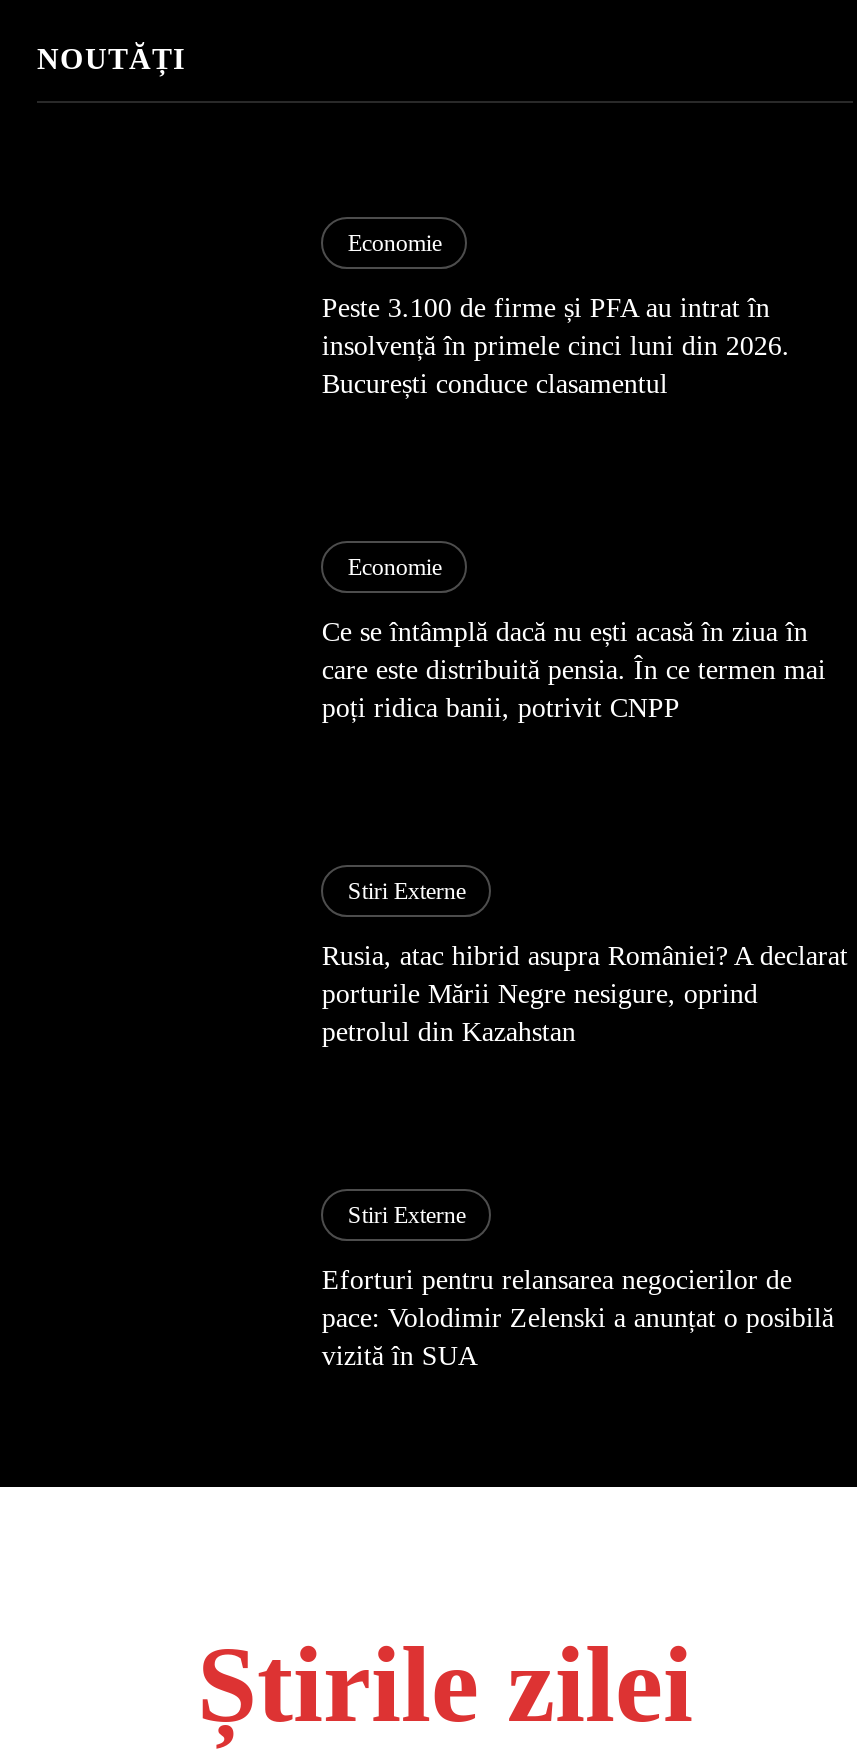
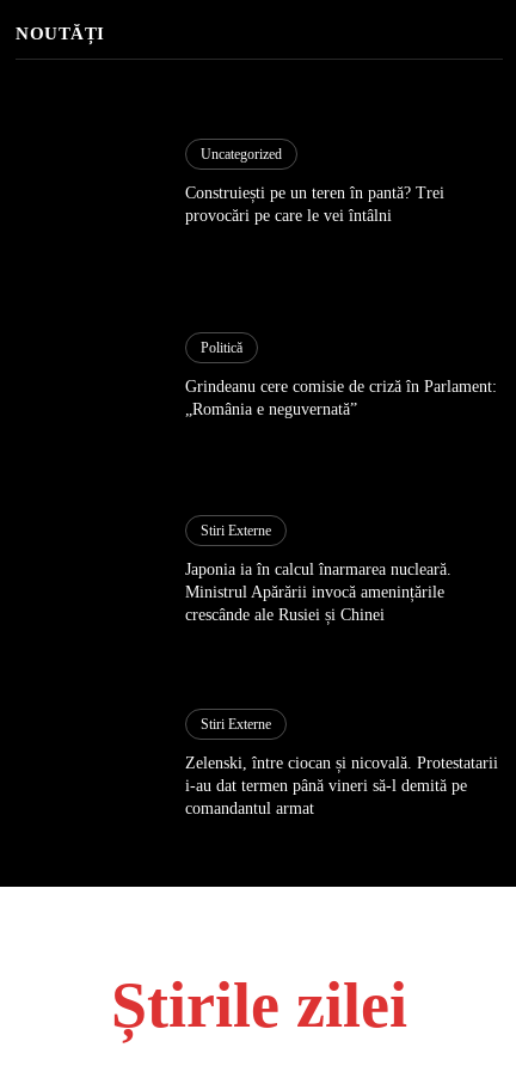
[348,229,442,257] Economie -> [201,146,282,163] Uncategorized
[322,293,790,399] Peste 3.100 de firme și PFA au intrat în | insolvență în primele cinci luni din 2026. | București conduce clasamentul -> [186,185,445,225] Construiești pe un teren în pantă? Trei | provocări pe care le vei întâlni
[348,553,442,581] Economie -> [201,340,243,356] Politică
[322,617,826,723] Ce se întâmplă dacă nu ești acasă în ziua în | care este distribuită pensia. În ce termen mai | poți ridica banii, potrivit CNPP -> [186,378,497,419] Grindeanu cere comisie de criză în Parlament: | „România e neguvernată”
[322,940,848,1046] Rusia, atac hibrid asupra României? A declarat | porturile Mării Negre nesigure, oprind | petrolul din Kazahstan -> [186,560,452,623] Japonia ia în calcul înarmarea nucleară. | Ministrul Apărării invocă amenințările | crescânde ale Rusiei și Chinei
[322,1264,834,1370] Eforturi pentru relansarea negocierilor de | pace: Volodimir Zelenski a anunțat o posibilă | vizită în SUA -> [186,754,499,817] Zelenski, între ciocan și nicovală. Protestatarii | i-au dat termen până vineri să-l demită pe | comandantul armat

